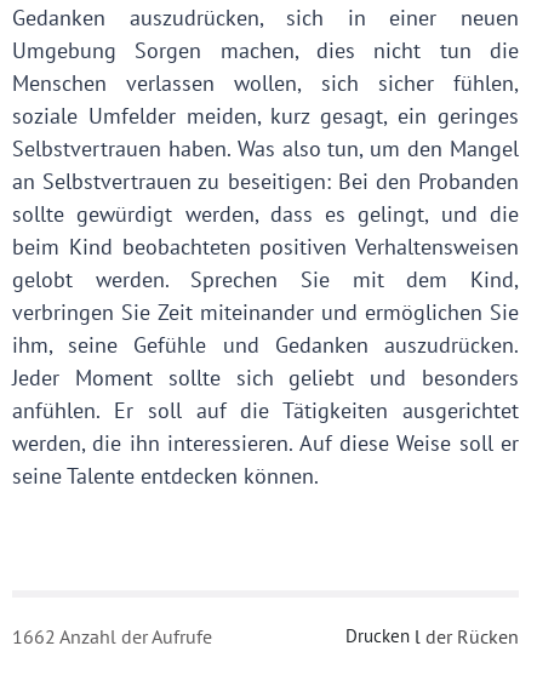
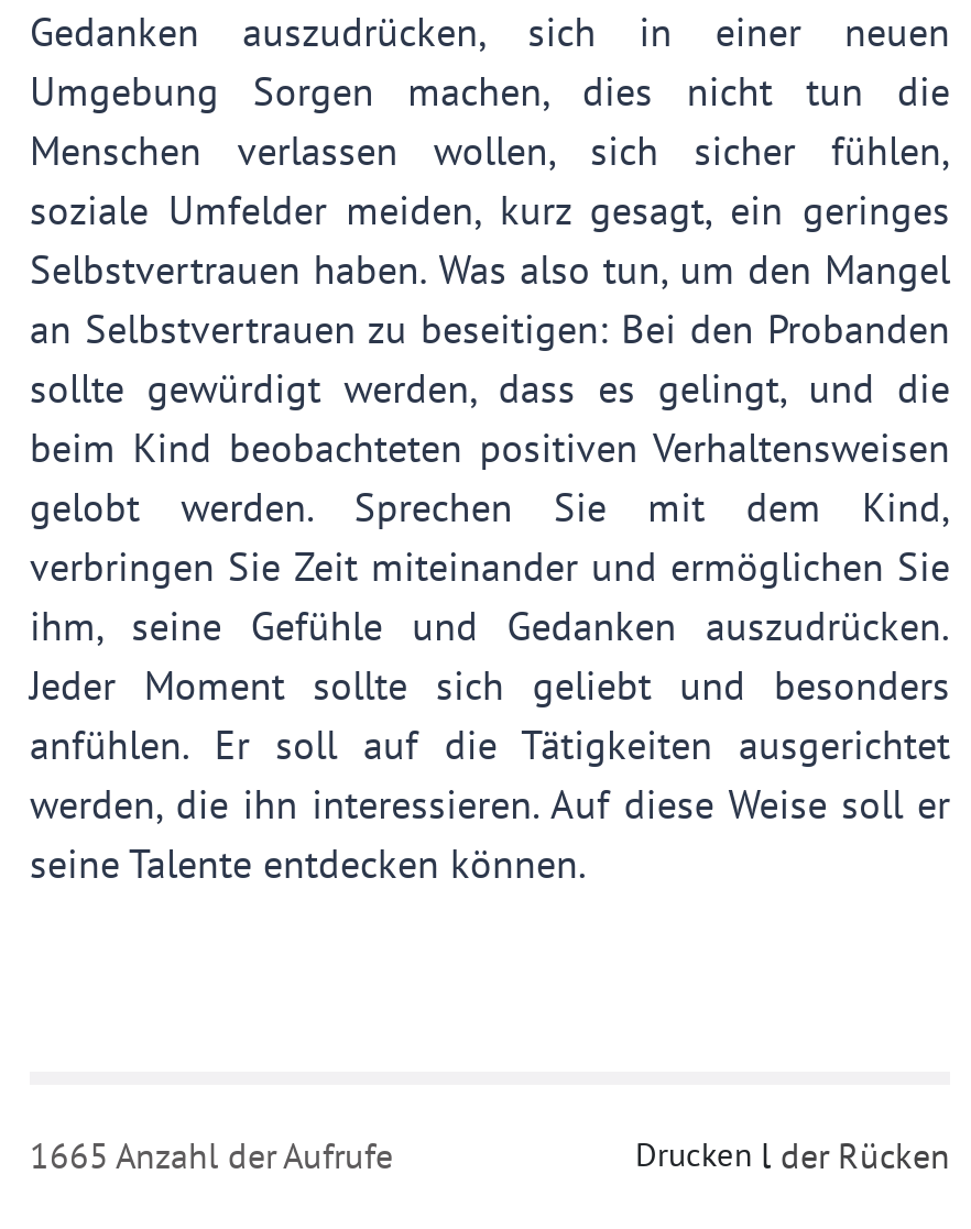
[12,624,212,648] 1662 Anzahl der Aufrufe -> [30,1133,393,1177] 1665 Anzahl der Aufrufe

